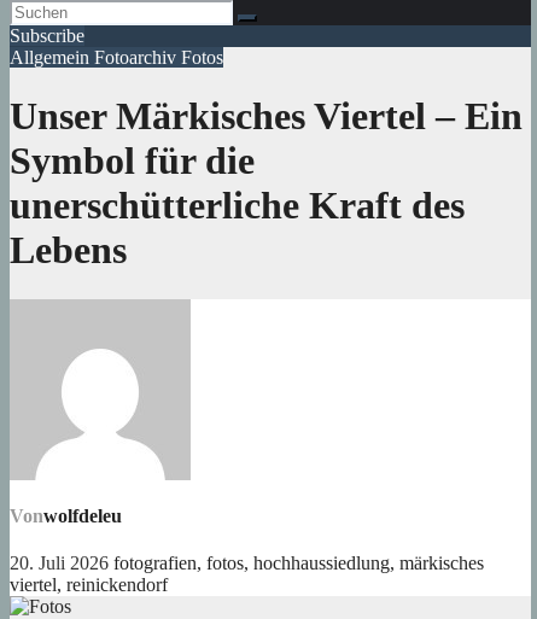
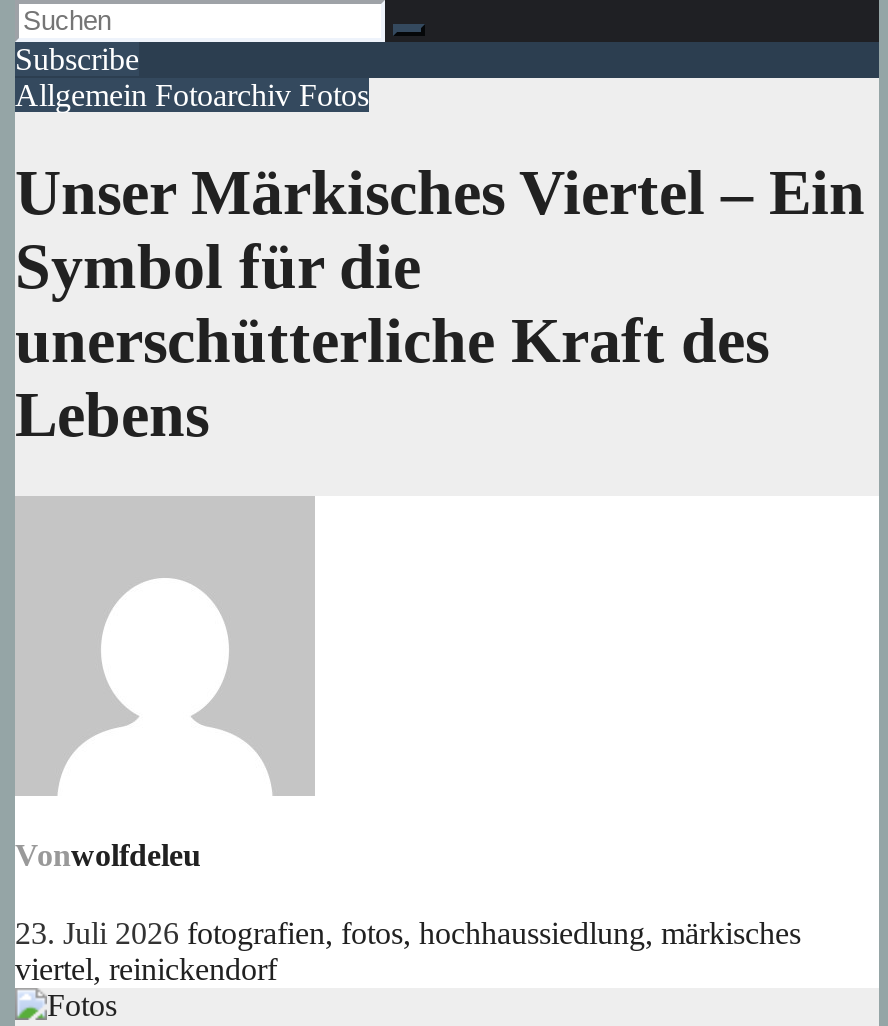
[10,553,484,574] 20. Juli 2026 fotografien, fotos, hochhaussiedlung, märkisches -> [15,917,801,951] 23. Juli 2026 fotografien, fotos, hochhaussiedlung, märkisches

